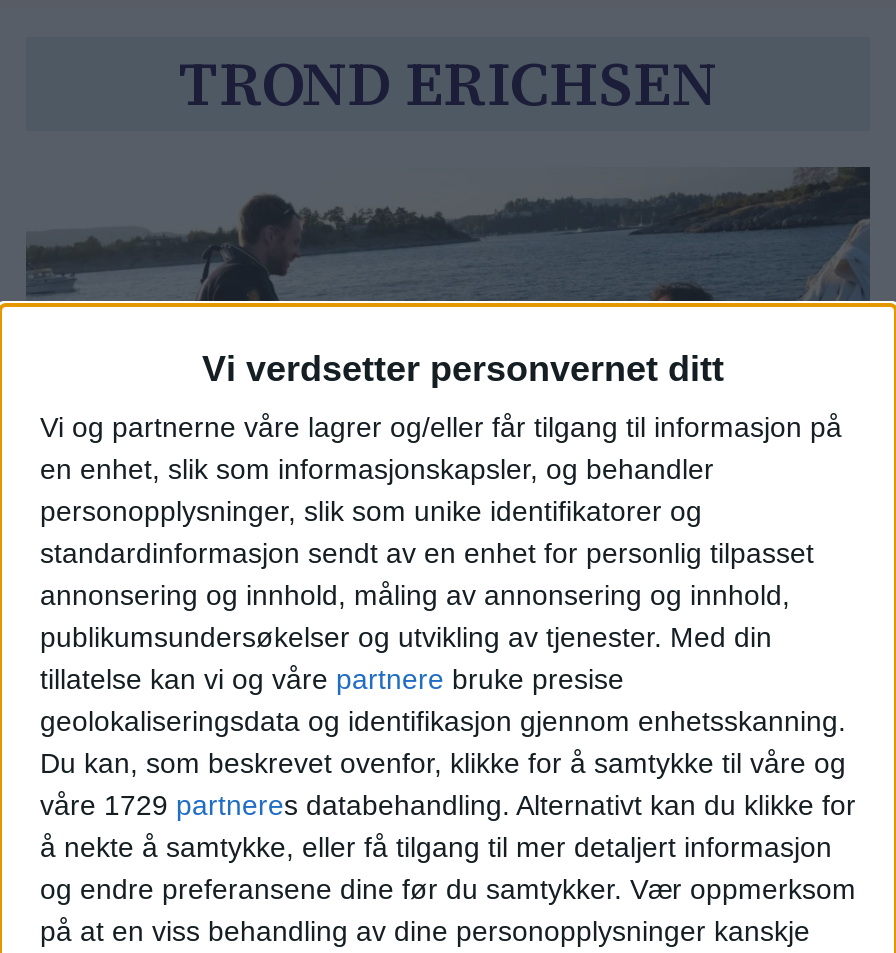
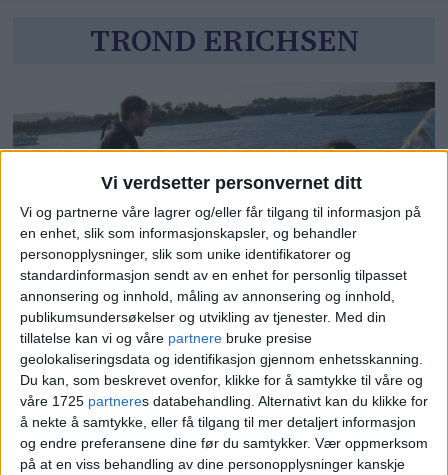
[40,788,856,820] våre 1729 partneres databehandling. Alternativt kan du klikke for -> [20,392,428,408] våre 1725 partneres databehandling. Alternativt kan du klikke for

